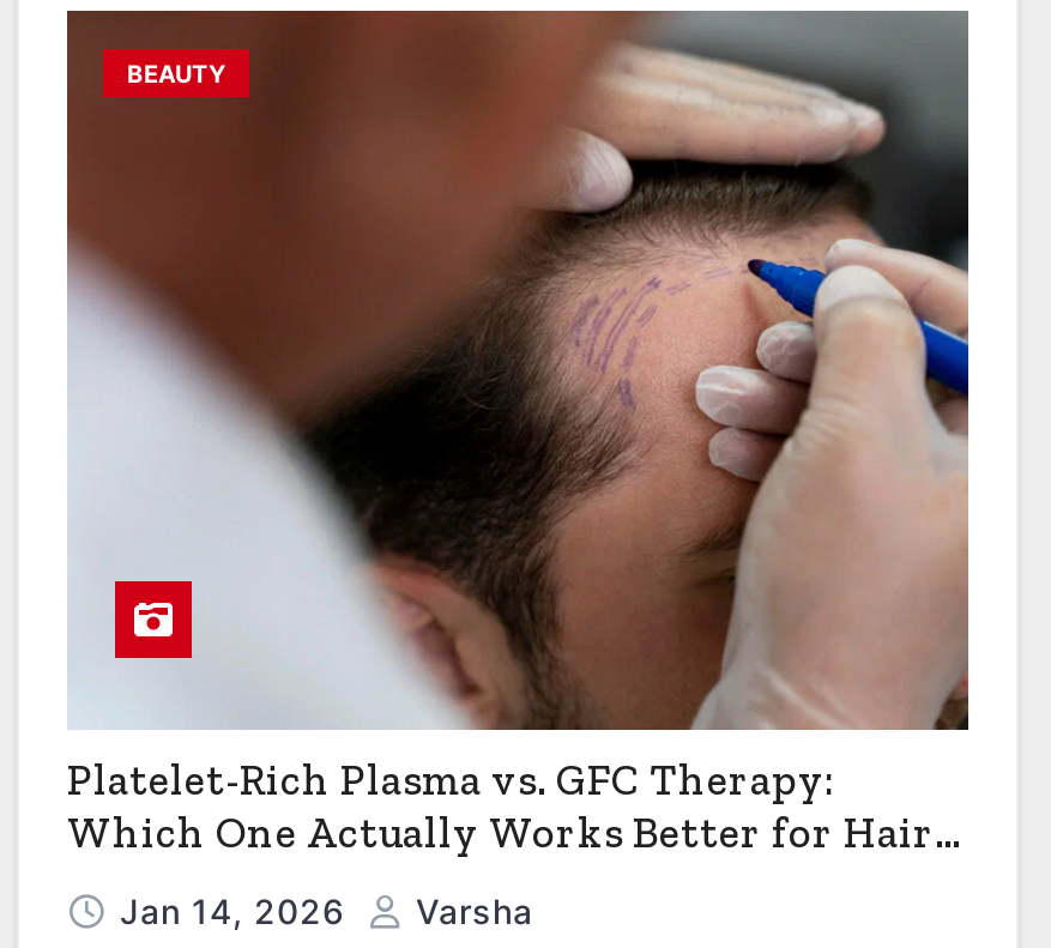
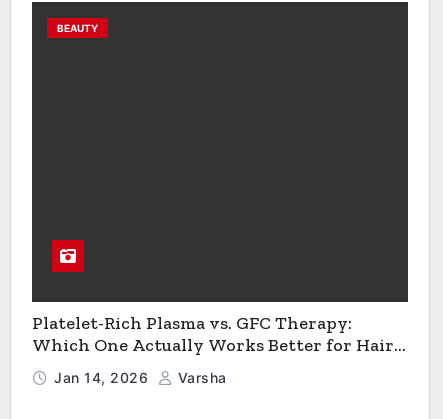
[67,11,971,730] [image] -> none

